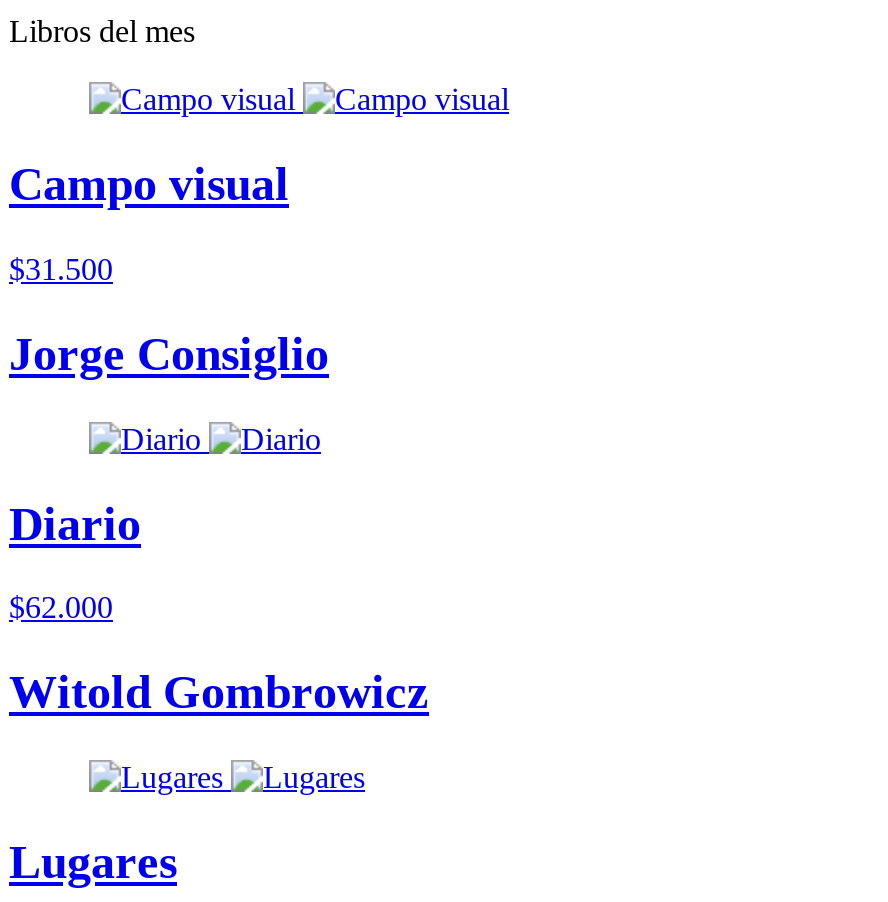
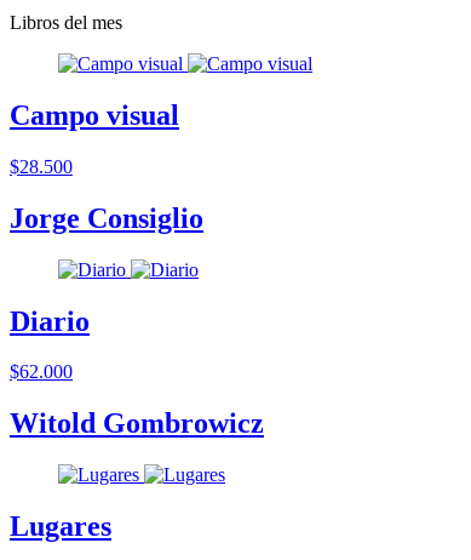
[9,252,113,286] $31.500 -> [10,156,73,177] $28.500

